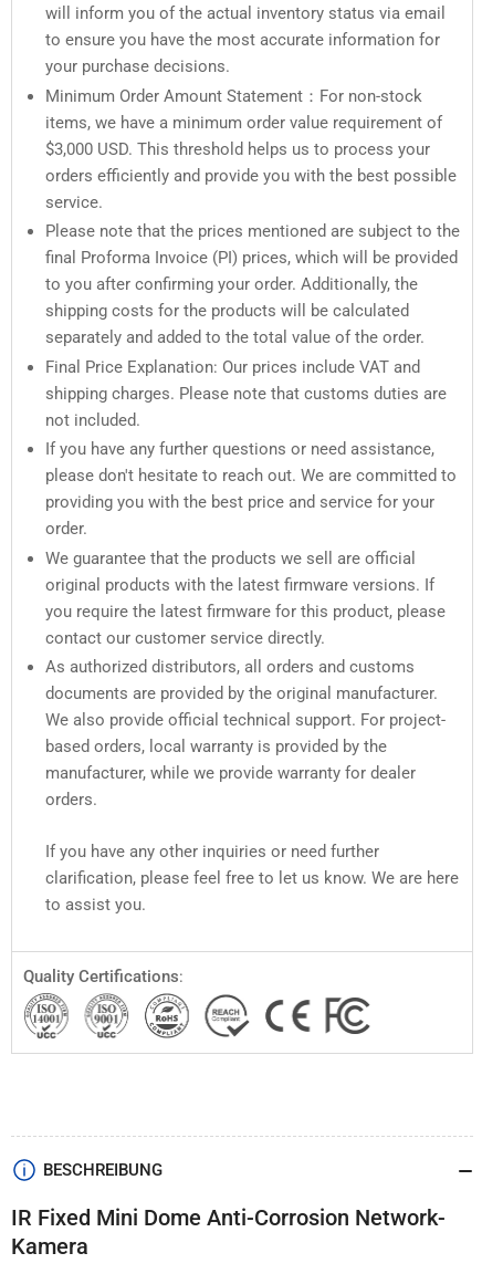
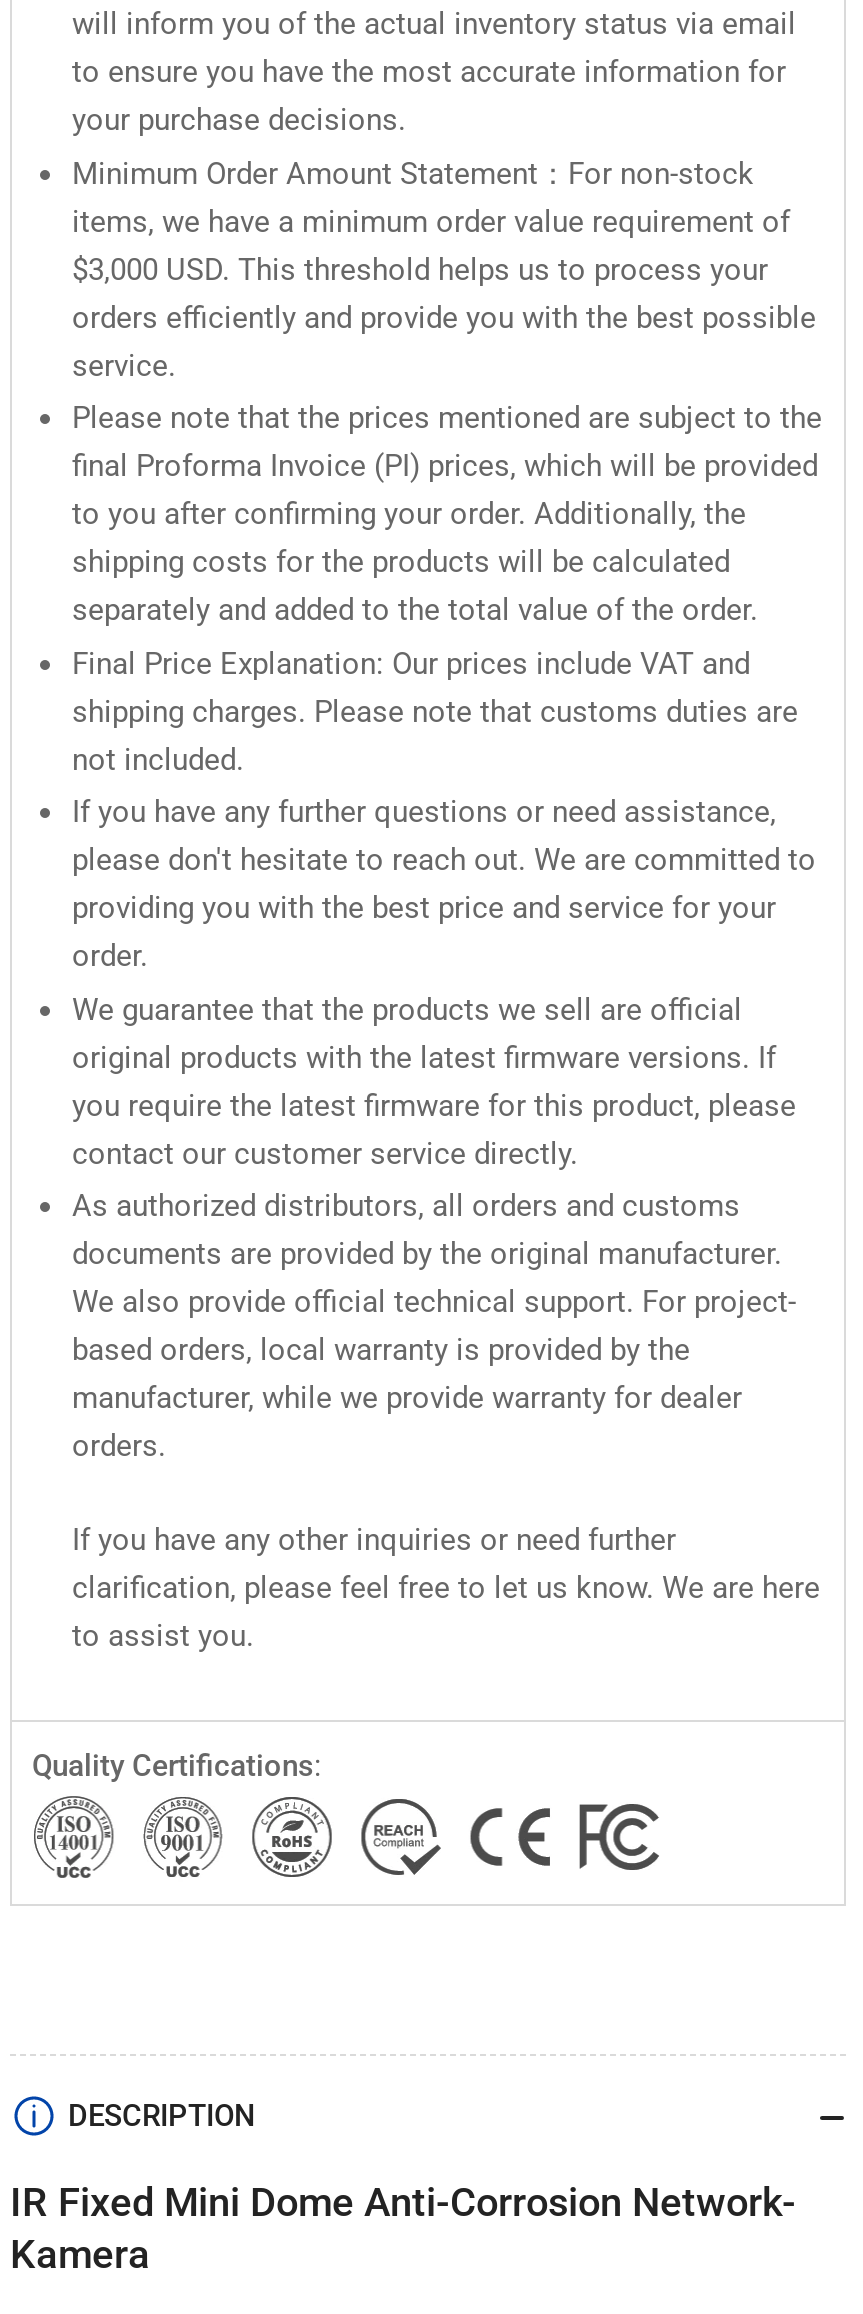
[43,1161,163,1180] BESCHREIBUNG -> [68,2099,256,2135] DESCRIPTION

